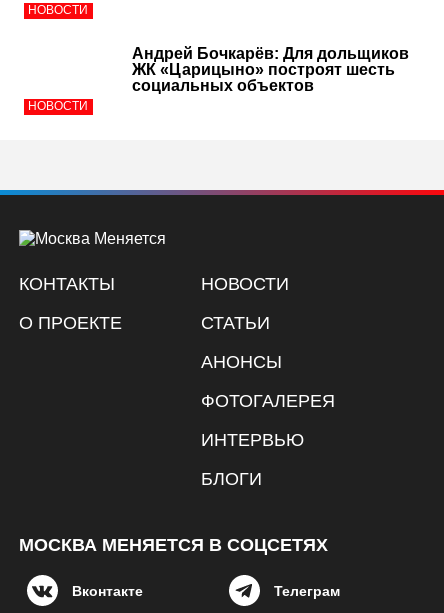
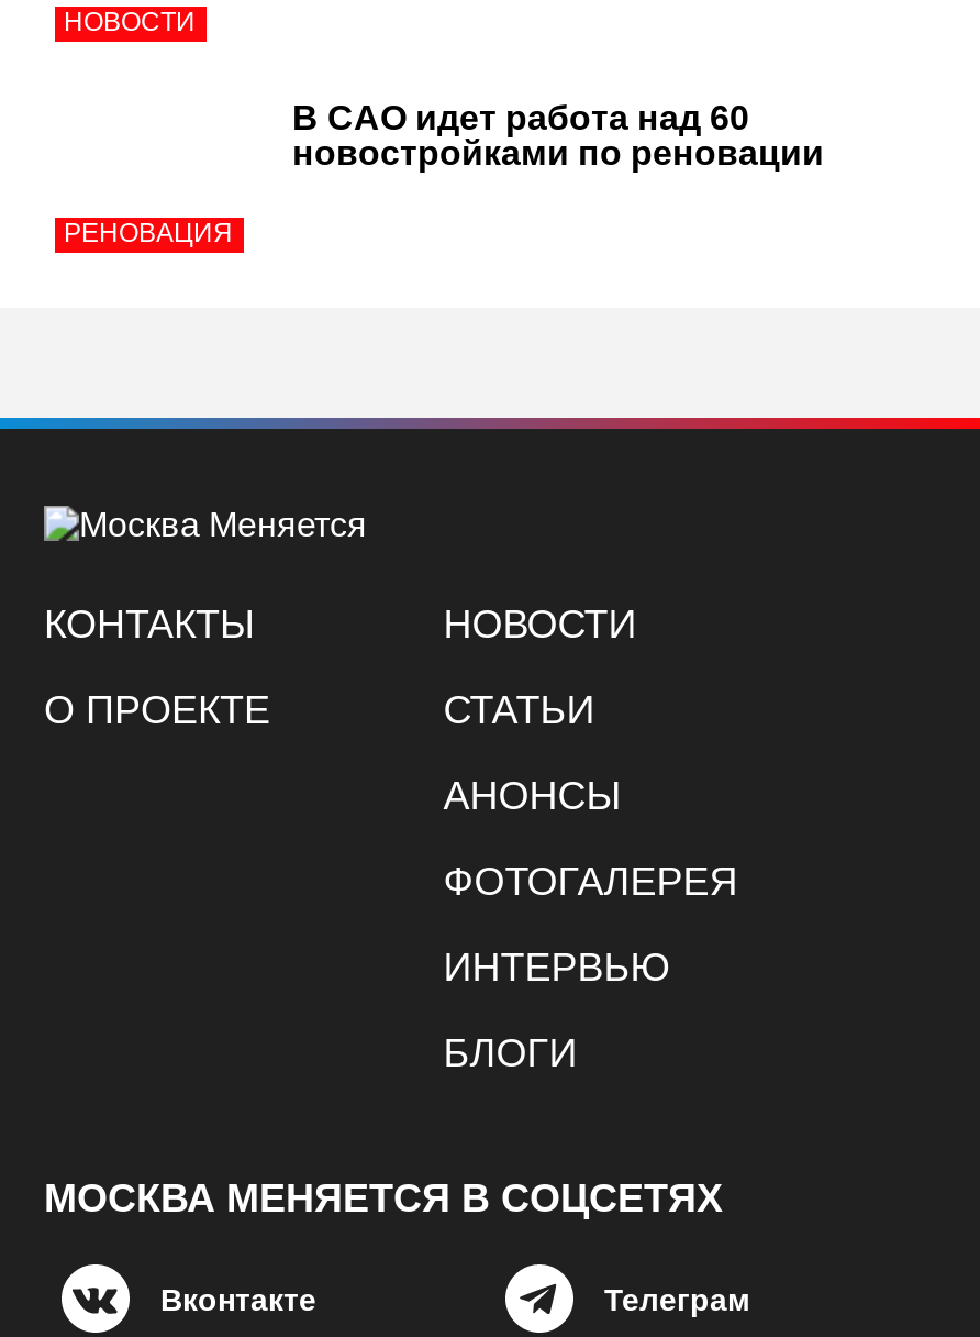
[132,45,409,94] Андрей Бочкарёв: Для дольщиков | ЖК «Царицыно» построят шесть | социальных объектов -> [292,99,824,172] В САО идет работа над 60 | новостройками по реновации
[28,99,88,113] НОВОСТИ -> [64,218,233,248] РЕНОВАЦИЯ

